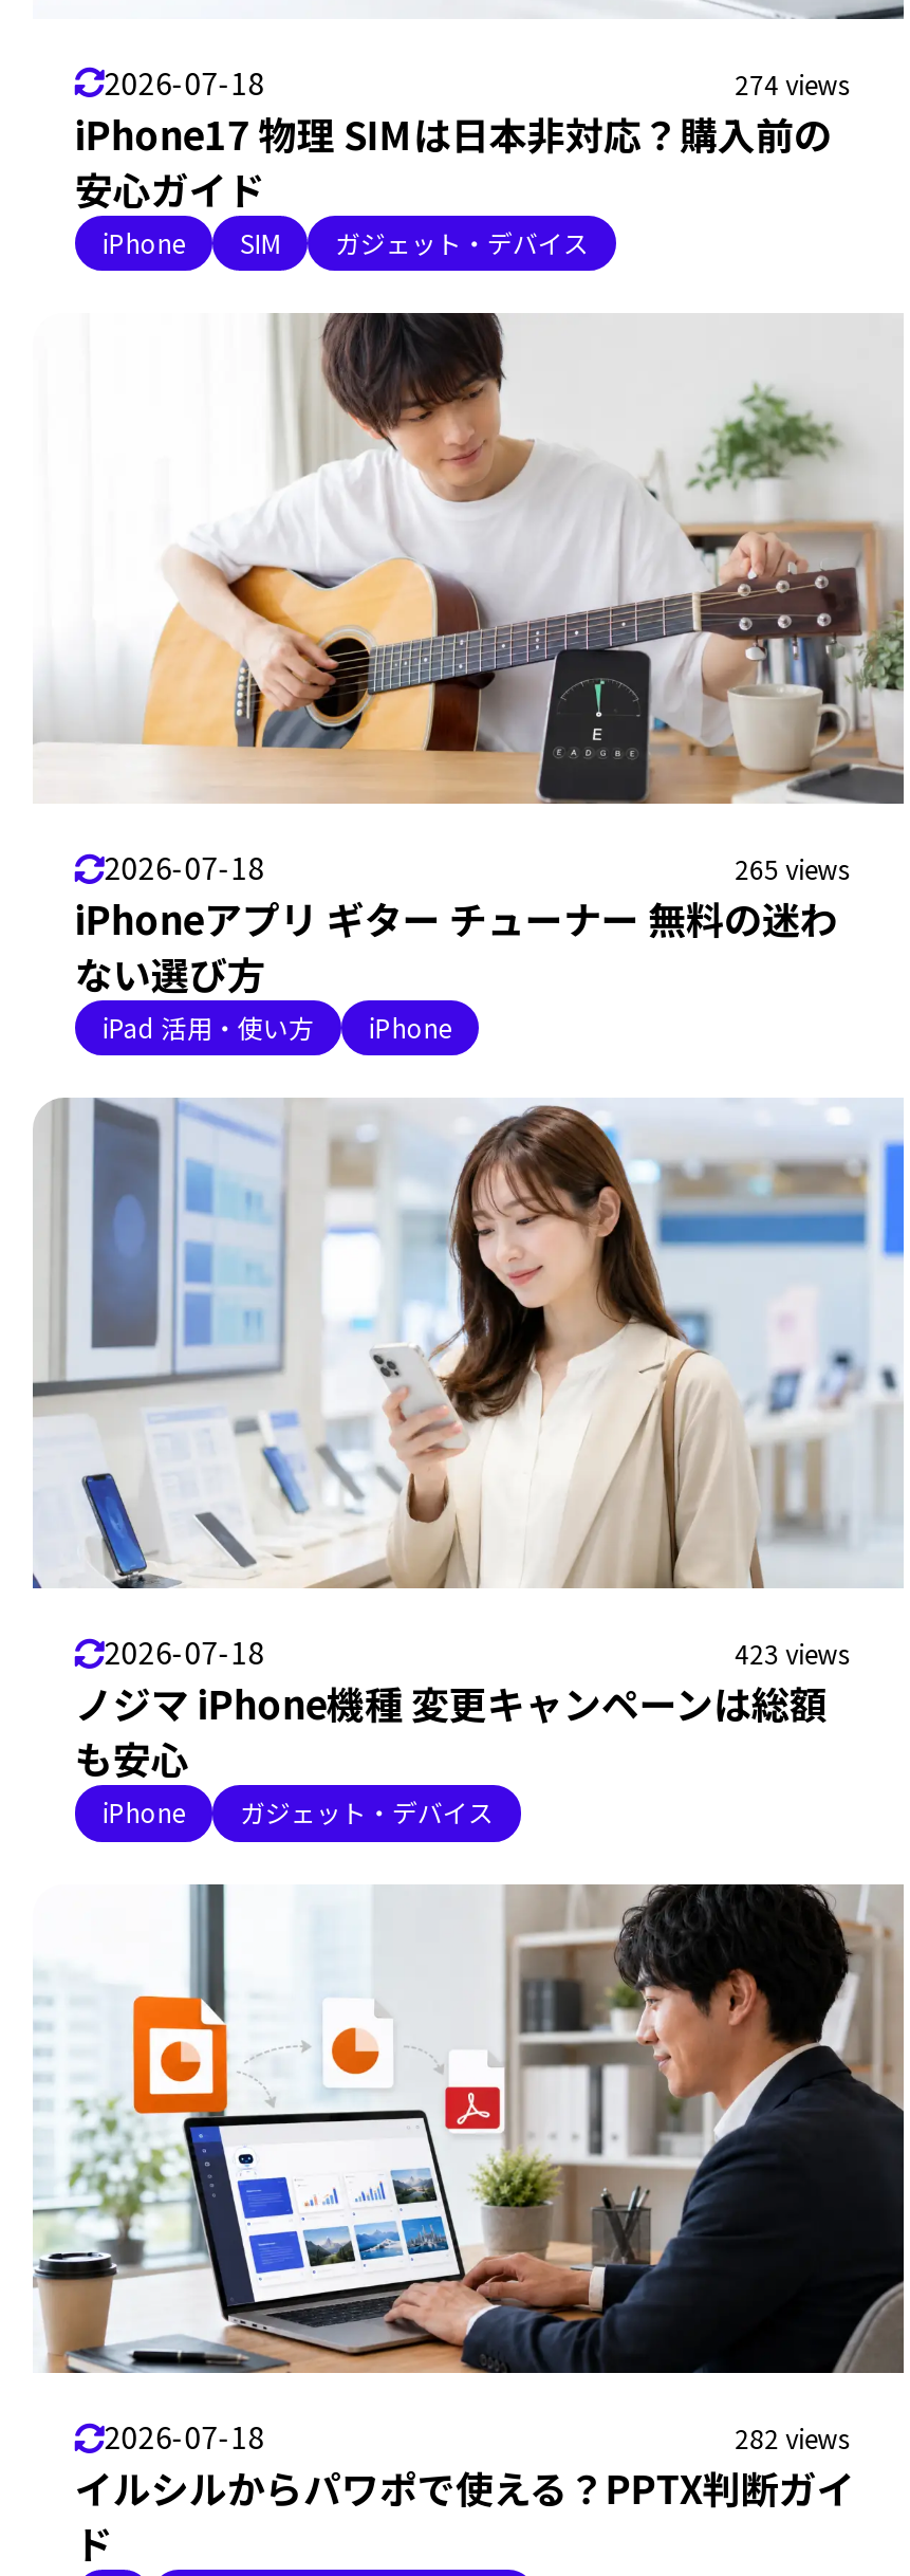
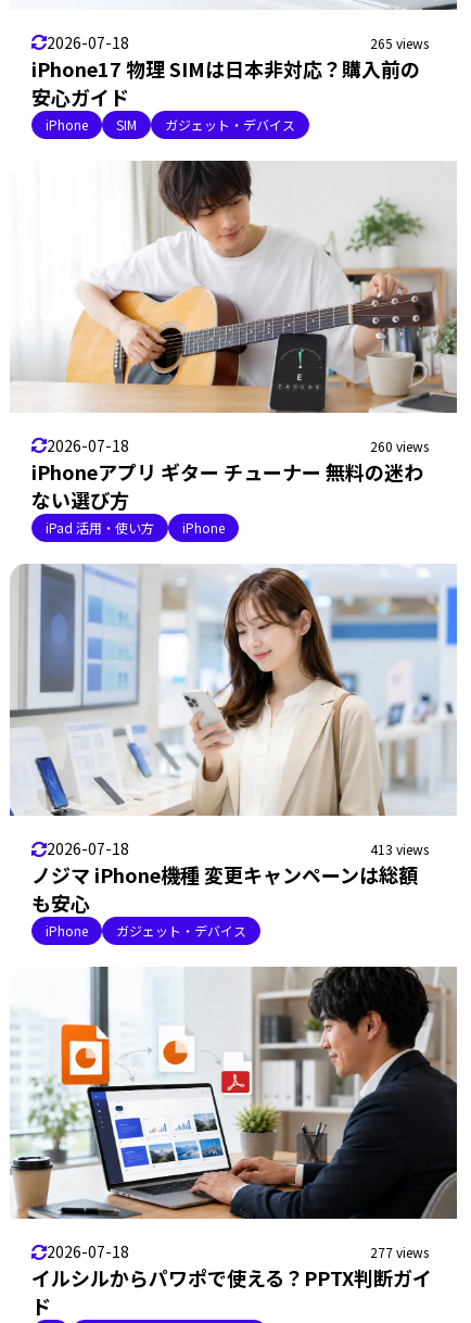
[735,65,849,101] 274 views -> [370,33,429,52] 265 views
[735,850,849,886] 265 views -> [370,436,429,455] 260 views
[735,1635,849,1671] 423 views -> [370,840,429,858] 413 views
[735,2420,849,2456] 282 views -> [370,1243,429,1261] 277 views

